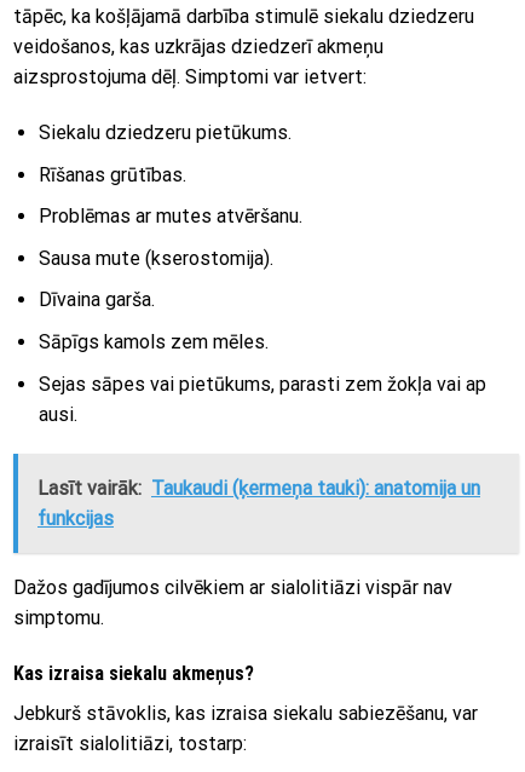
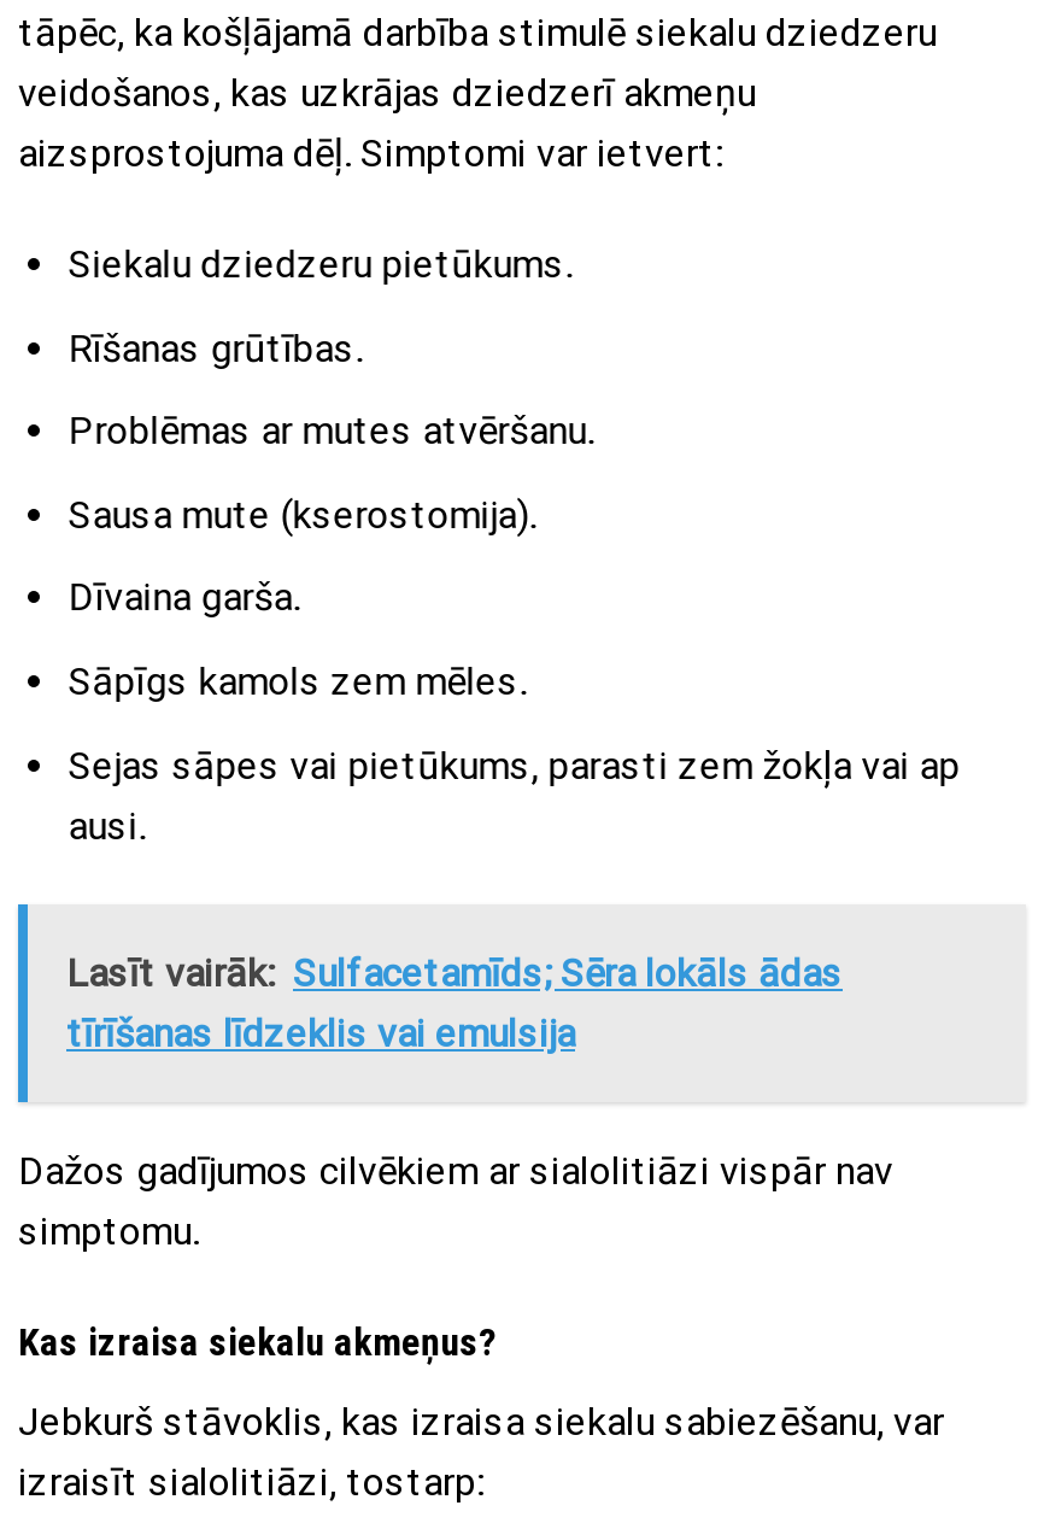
[37,477,480,530] Lasīt vairāk: Taukaudi (ķermeņa tauki): anatomija un | funkcijas -> [66,951,843,1057] Lasīt vairāk: Sulfacetamīds; Sēra lokāls ādas | tīrīšanas līdzeklis vai emulsija

